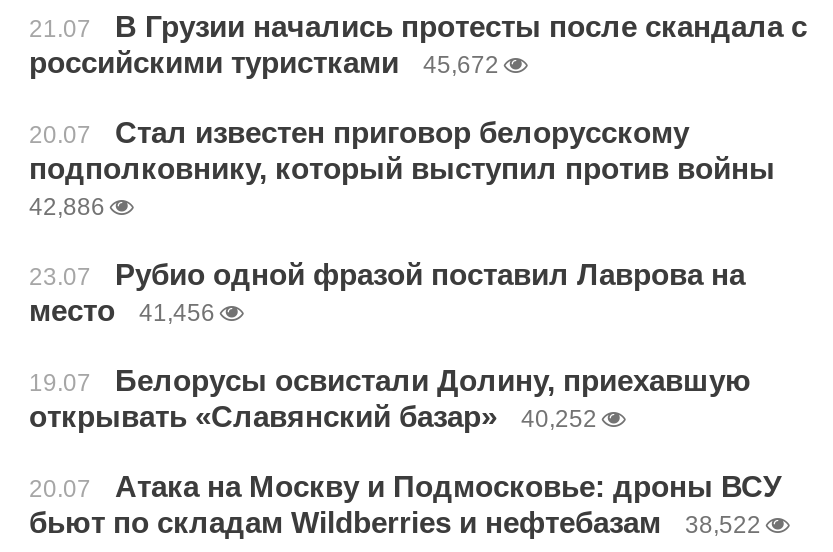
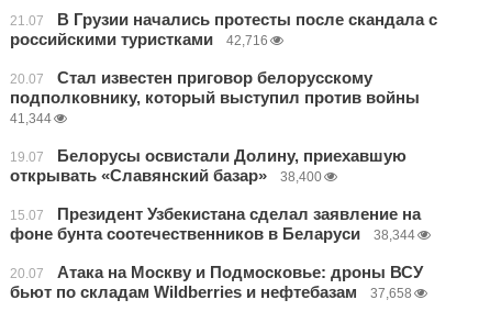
[29,45,499,79] российскими туристками 45,672 -> [10,30,268,48] российскими туристками 42,716
[29,193,745,327] 42,886 | 23.07 | Рубио одной фразой поставил Лаврова на | место | 41,456 -> [10,111,52,126] 41,344
moved [29,363,751,433] -> [10,146,406,185]: 19.07 | Белорусы освистали Долину, приехавшую | открывать «Славянский базар»
[521,405,597,433] 40,252 -> [10,169,421,243] 38,400 | 15.07 | Президент Узбекистана сделал заявление на | фоне бунта соотечественников в Беларуси | 38,344
[29,505,761,539] бьют по складам Wildberries и нефтебазам 38,522 -> [10,282,412,301] бьют по складам Wildberries и нефтебазам 37,658

